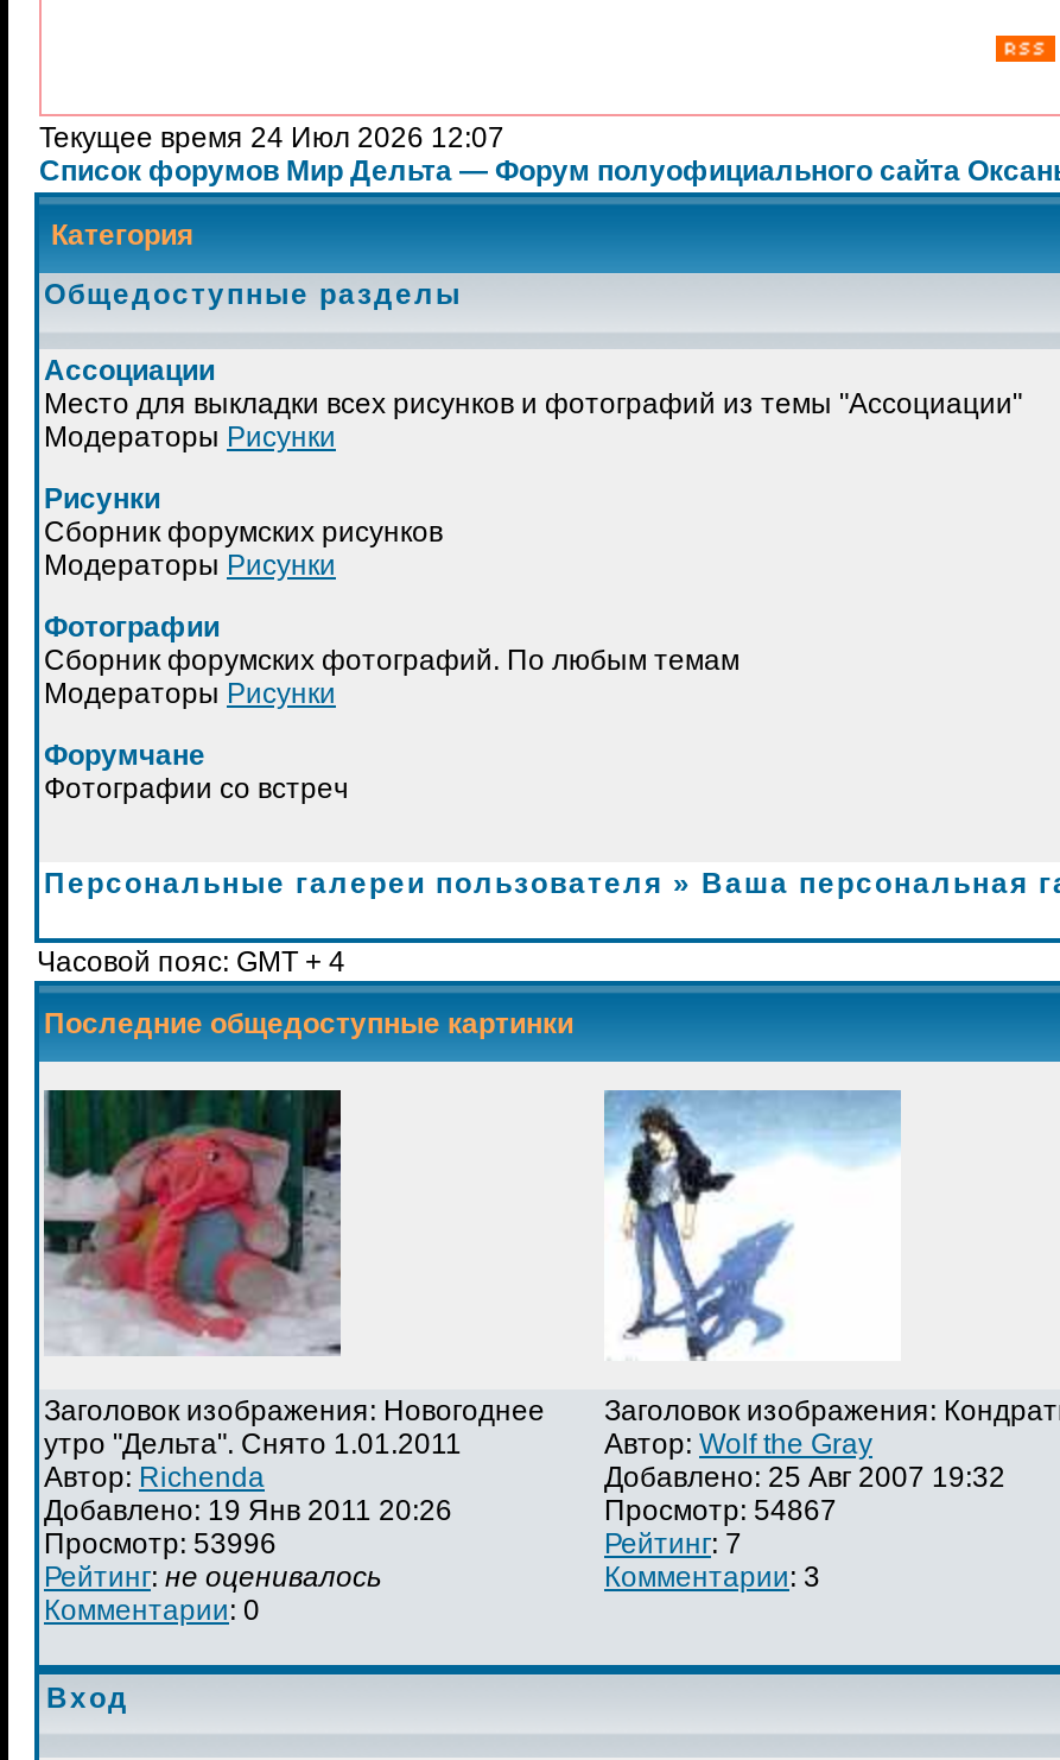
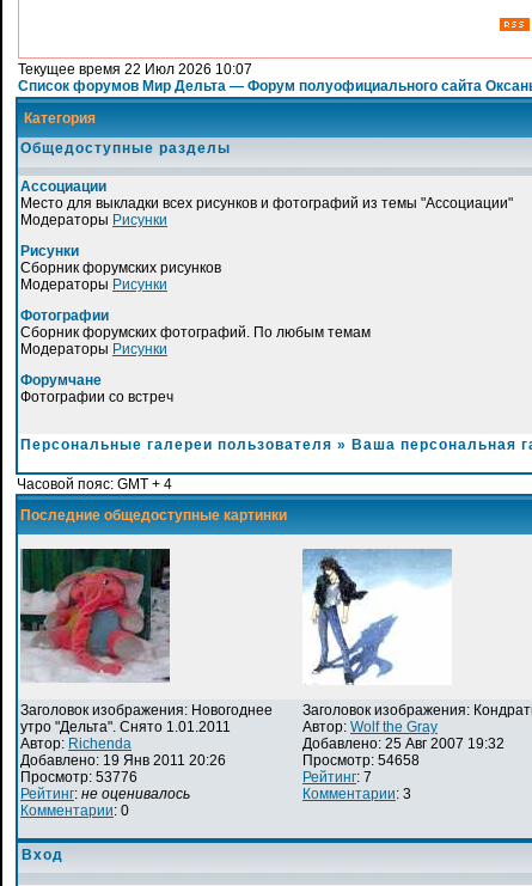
[39,120,504,153] Текущее время 24 Июл 2026 12:07 -> [18,60,252,77] Текущее время 22 Июл 2026 10:07
[604,1493,837,1526] Просмотр: 54867 -> [302,751,420,768] Просмотр: 54658
[44,1526,277,1559] Просмотр: 53996 -> [20,768,137,785] Просмотр: 53776

